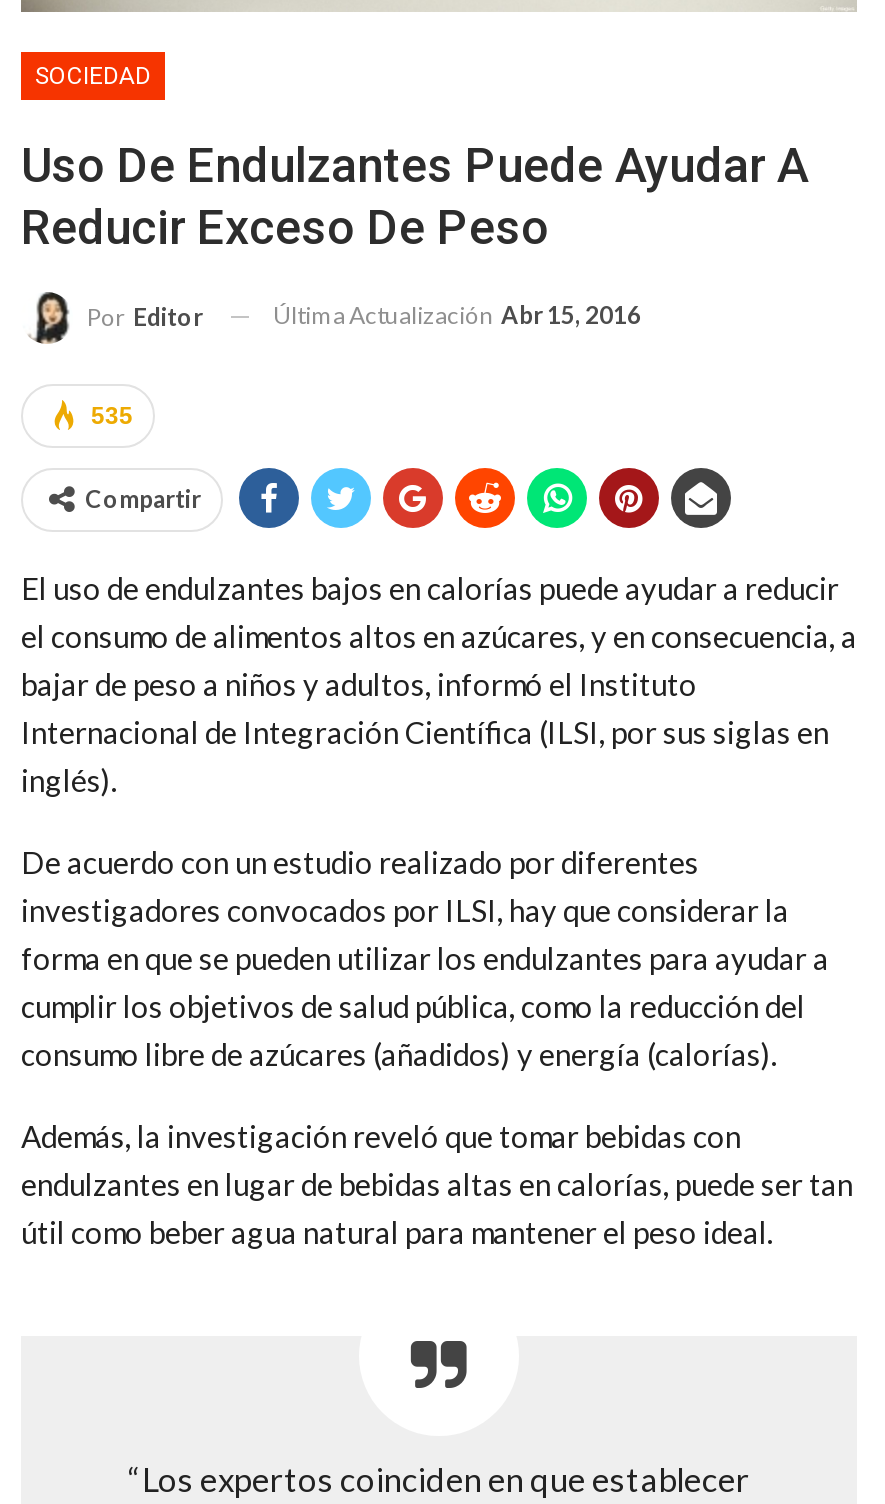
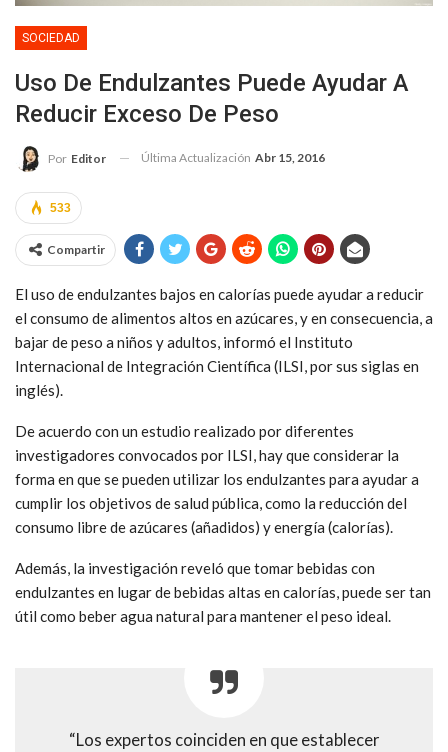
[91,401,133,429] 535 -> [50,200,71,214] 533

